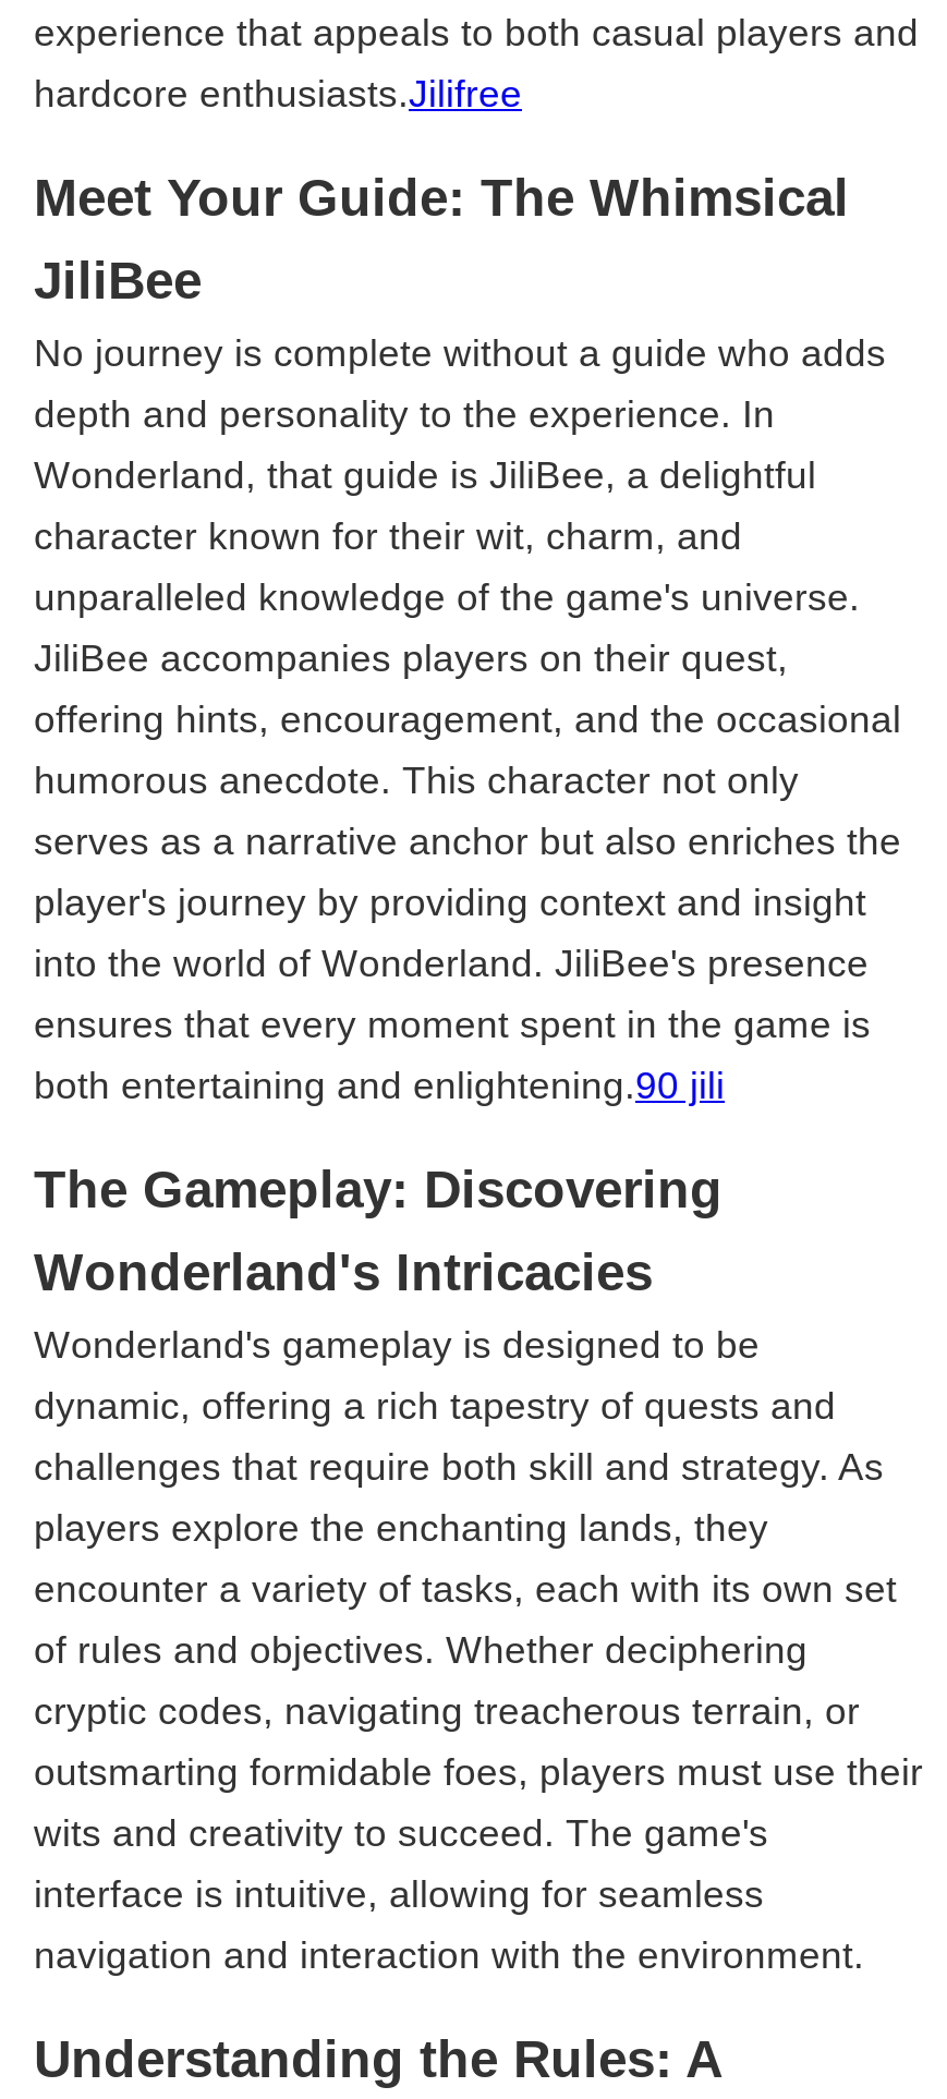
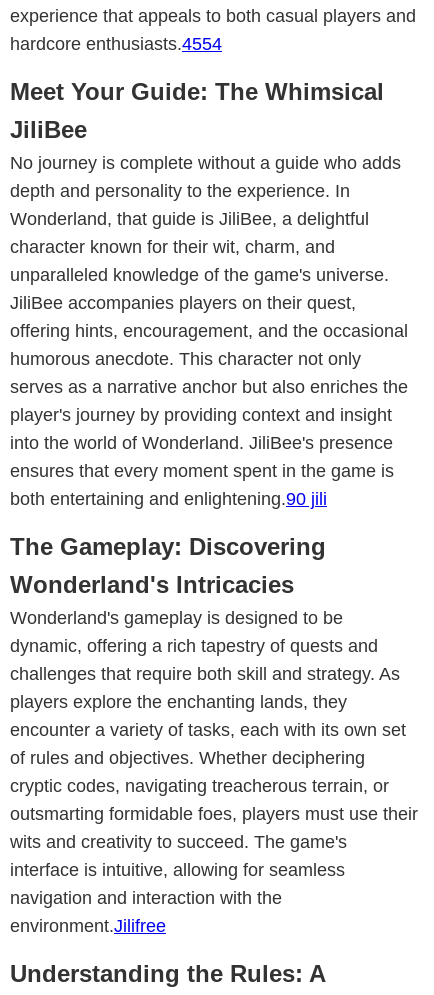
[34,72,522,116] hardcore enthusiasts.Jilifree -> [10,34,222,54] hardcore enthusiasts.4554
[34,1933,864,1977] navigation and interaction with the environment. -> [10,888,282,936] navigation and interaction with the | environment.Jilifree

